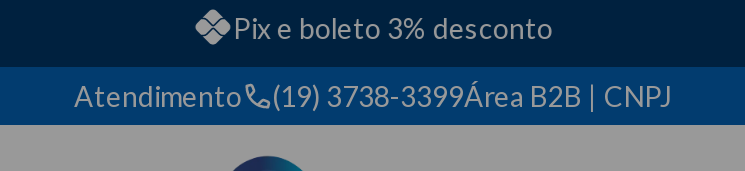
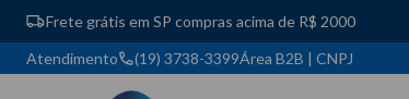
[233,10,553,44] Pix e boleto 3% desconto -> [45,11,355,30] Frete grátis em SP compras acima de R$ 2000

